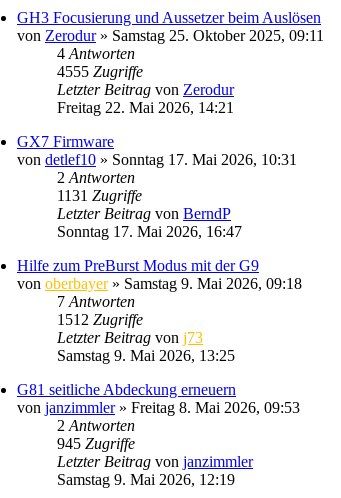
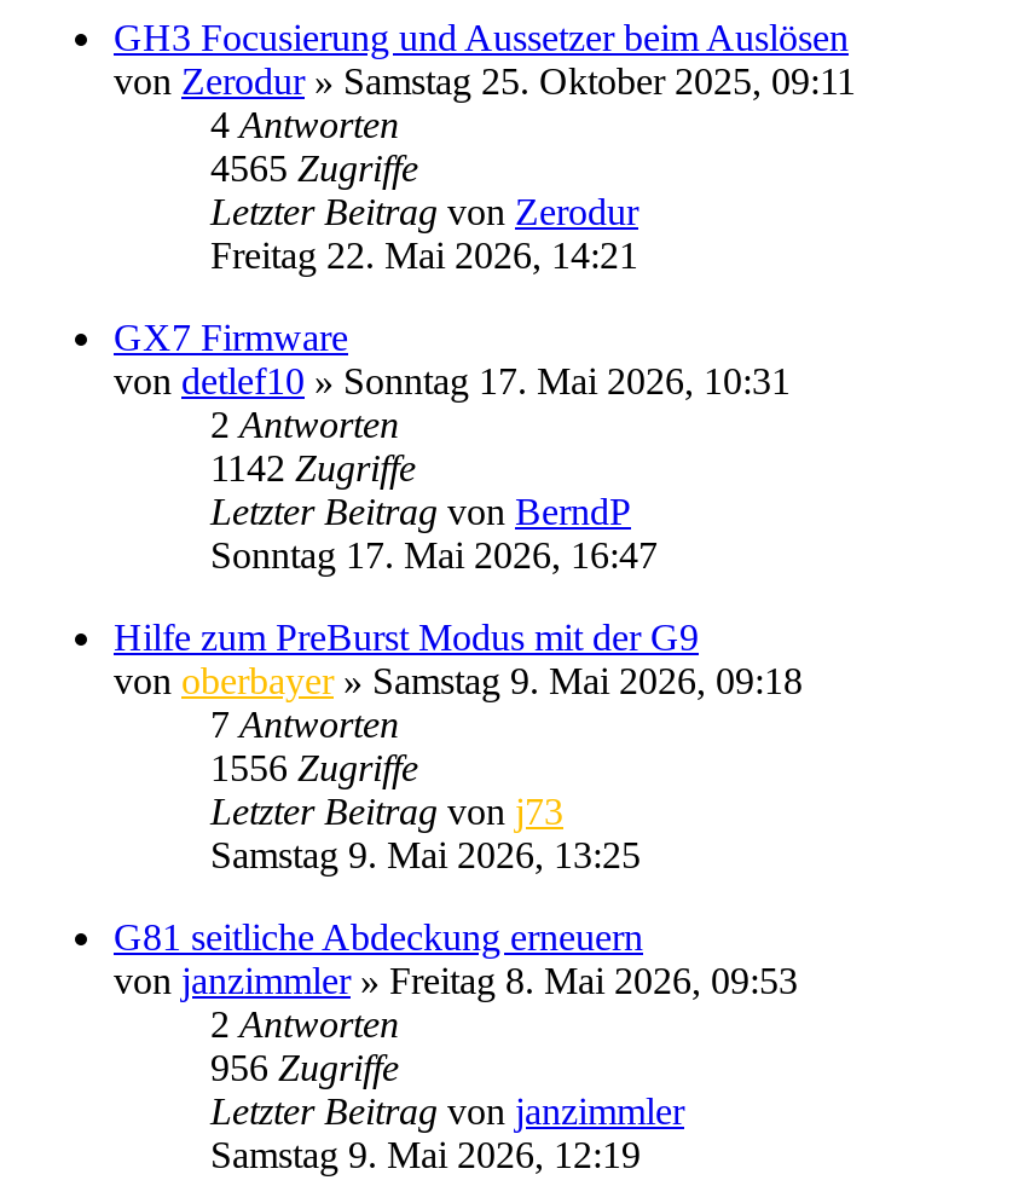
[57,63,143,80] 4555 Zugriffe -> [210,147,418,188] 4565 Zugriffe
[57,187,142,204] 1131 Zugriffe -> [210,447,416,488] 1142 Zugriffe
[57,311,143,328] 1512 Zugriffe -> [210,747,418,788] 1556 Zugriffe
[57,435,135,452] 945 Zugriffe -> [210,1047,399,1088] 956 Zugriffe

